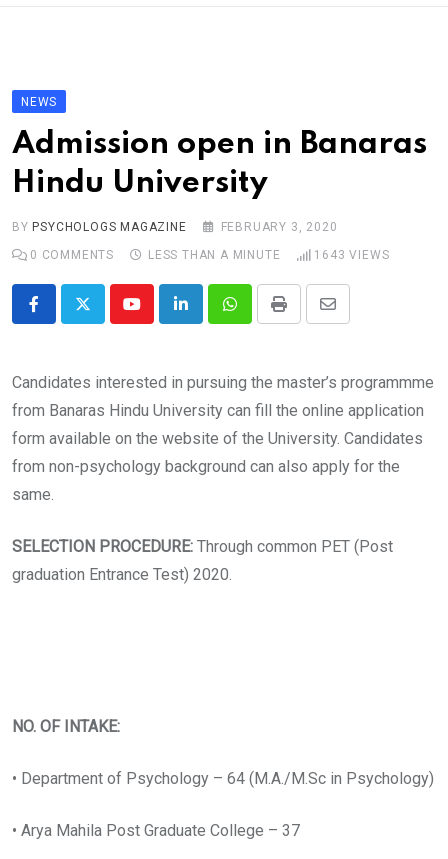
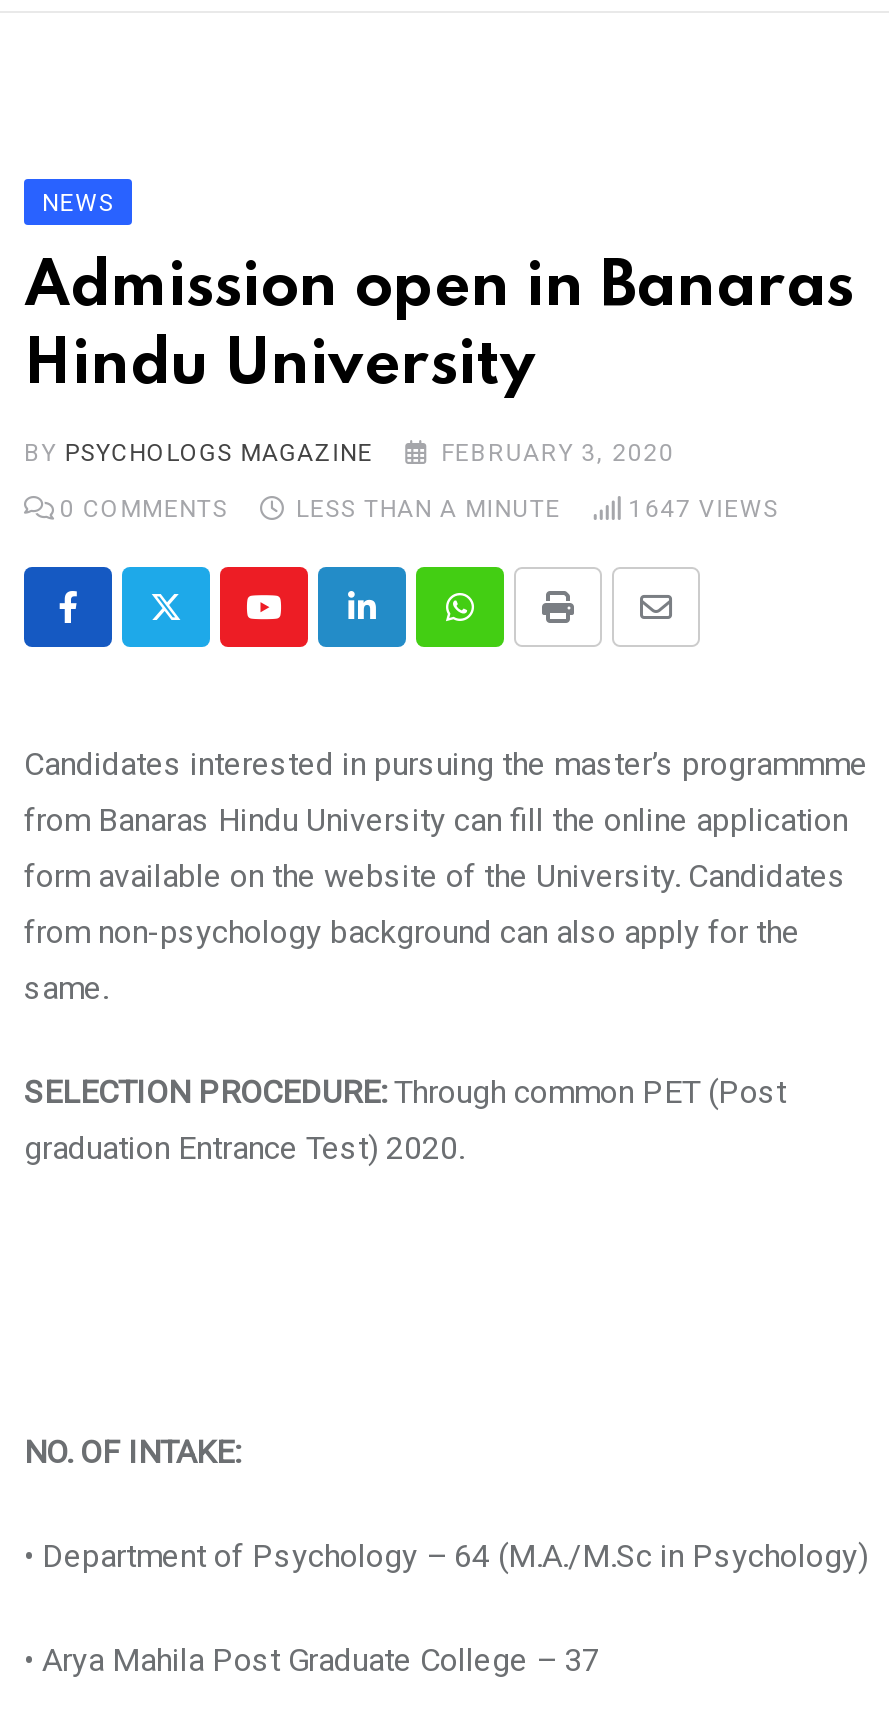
[314,248,389,262] 1643 VIEWS -> [629,495,779,523] 1647 VIEWS

